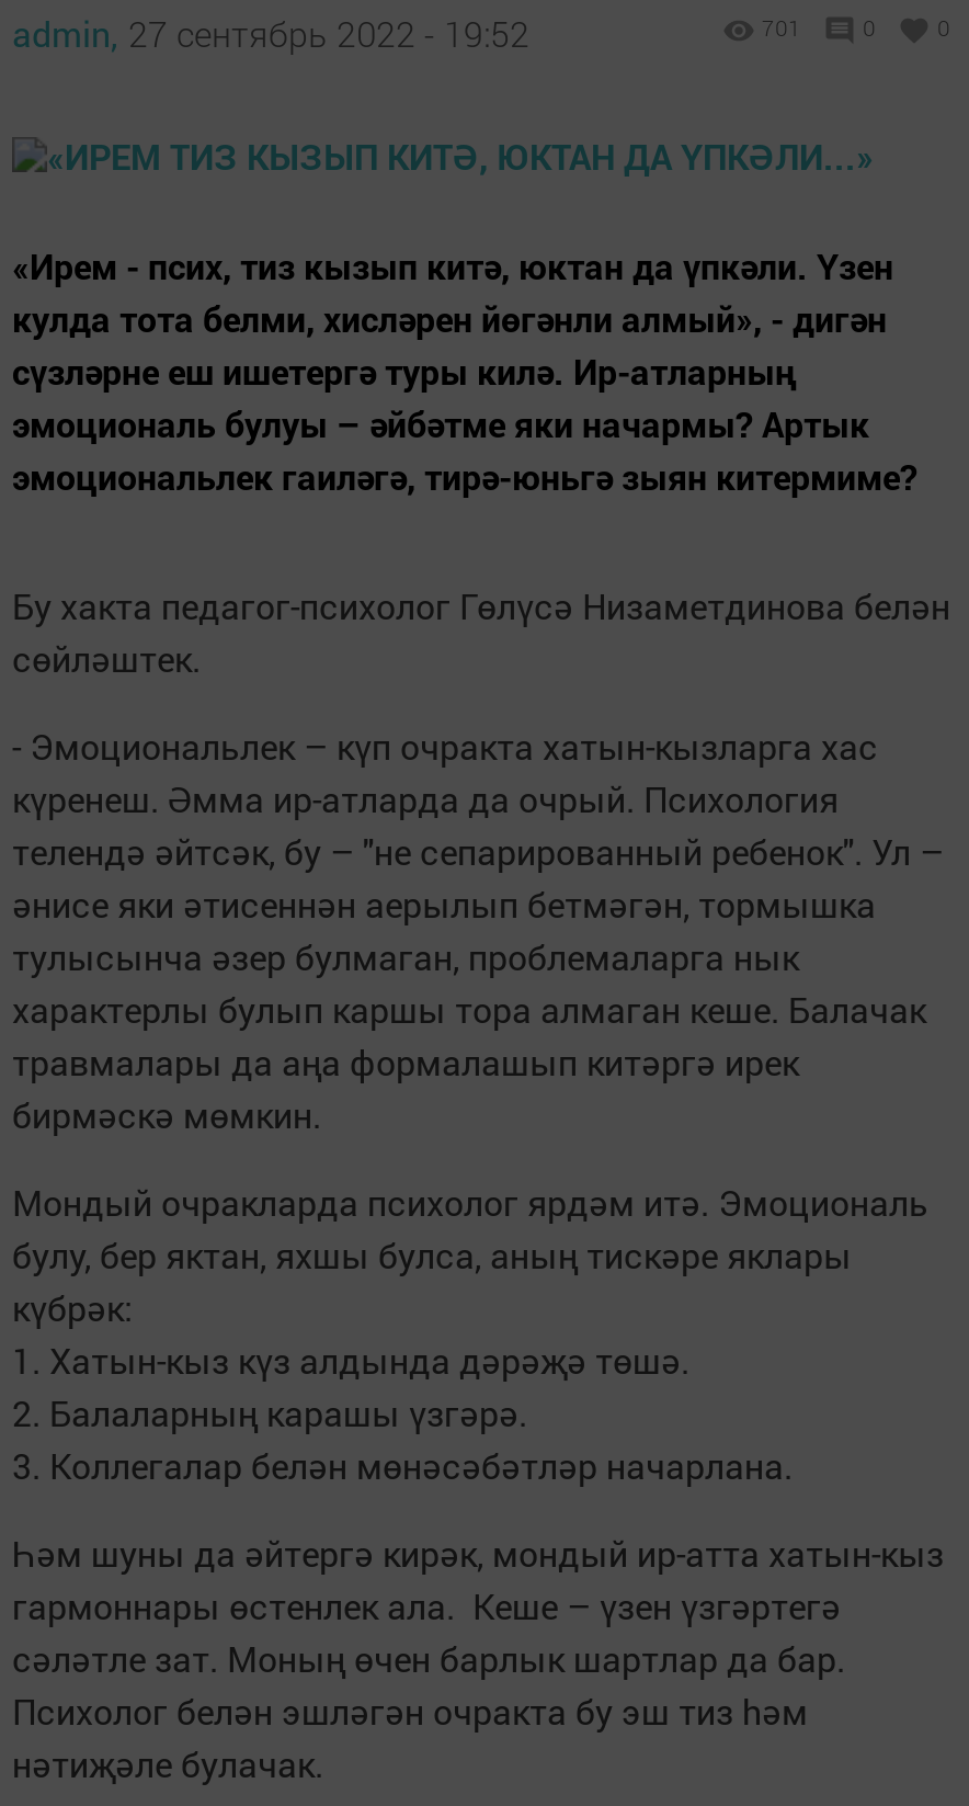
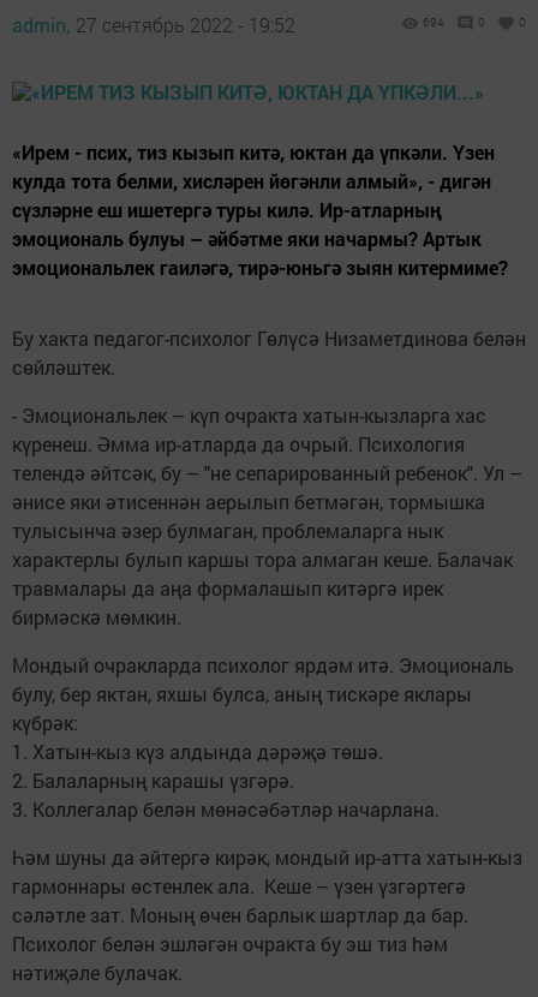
[762,15,801,43] 701 -> [423,15,444,30] 694

